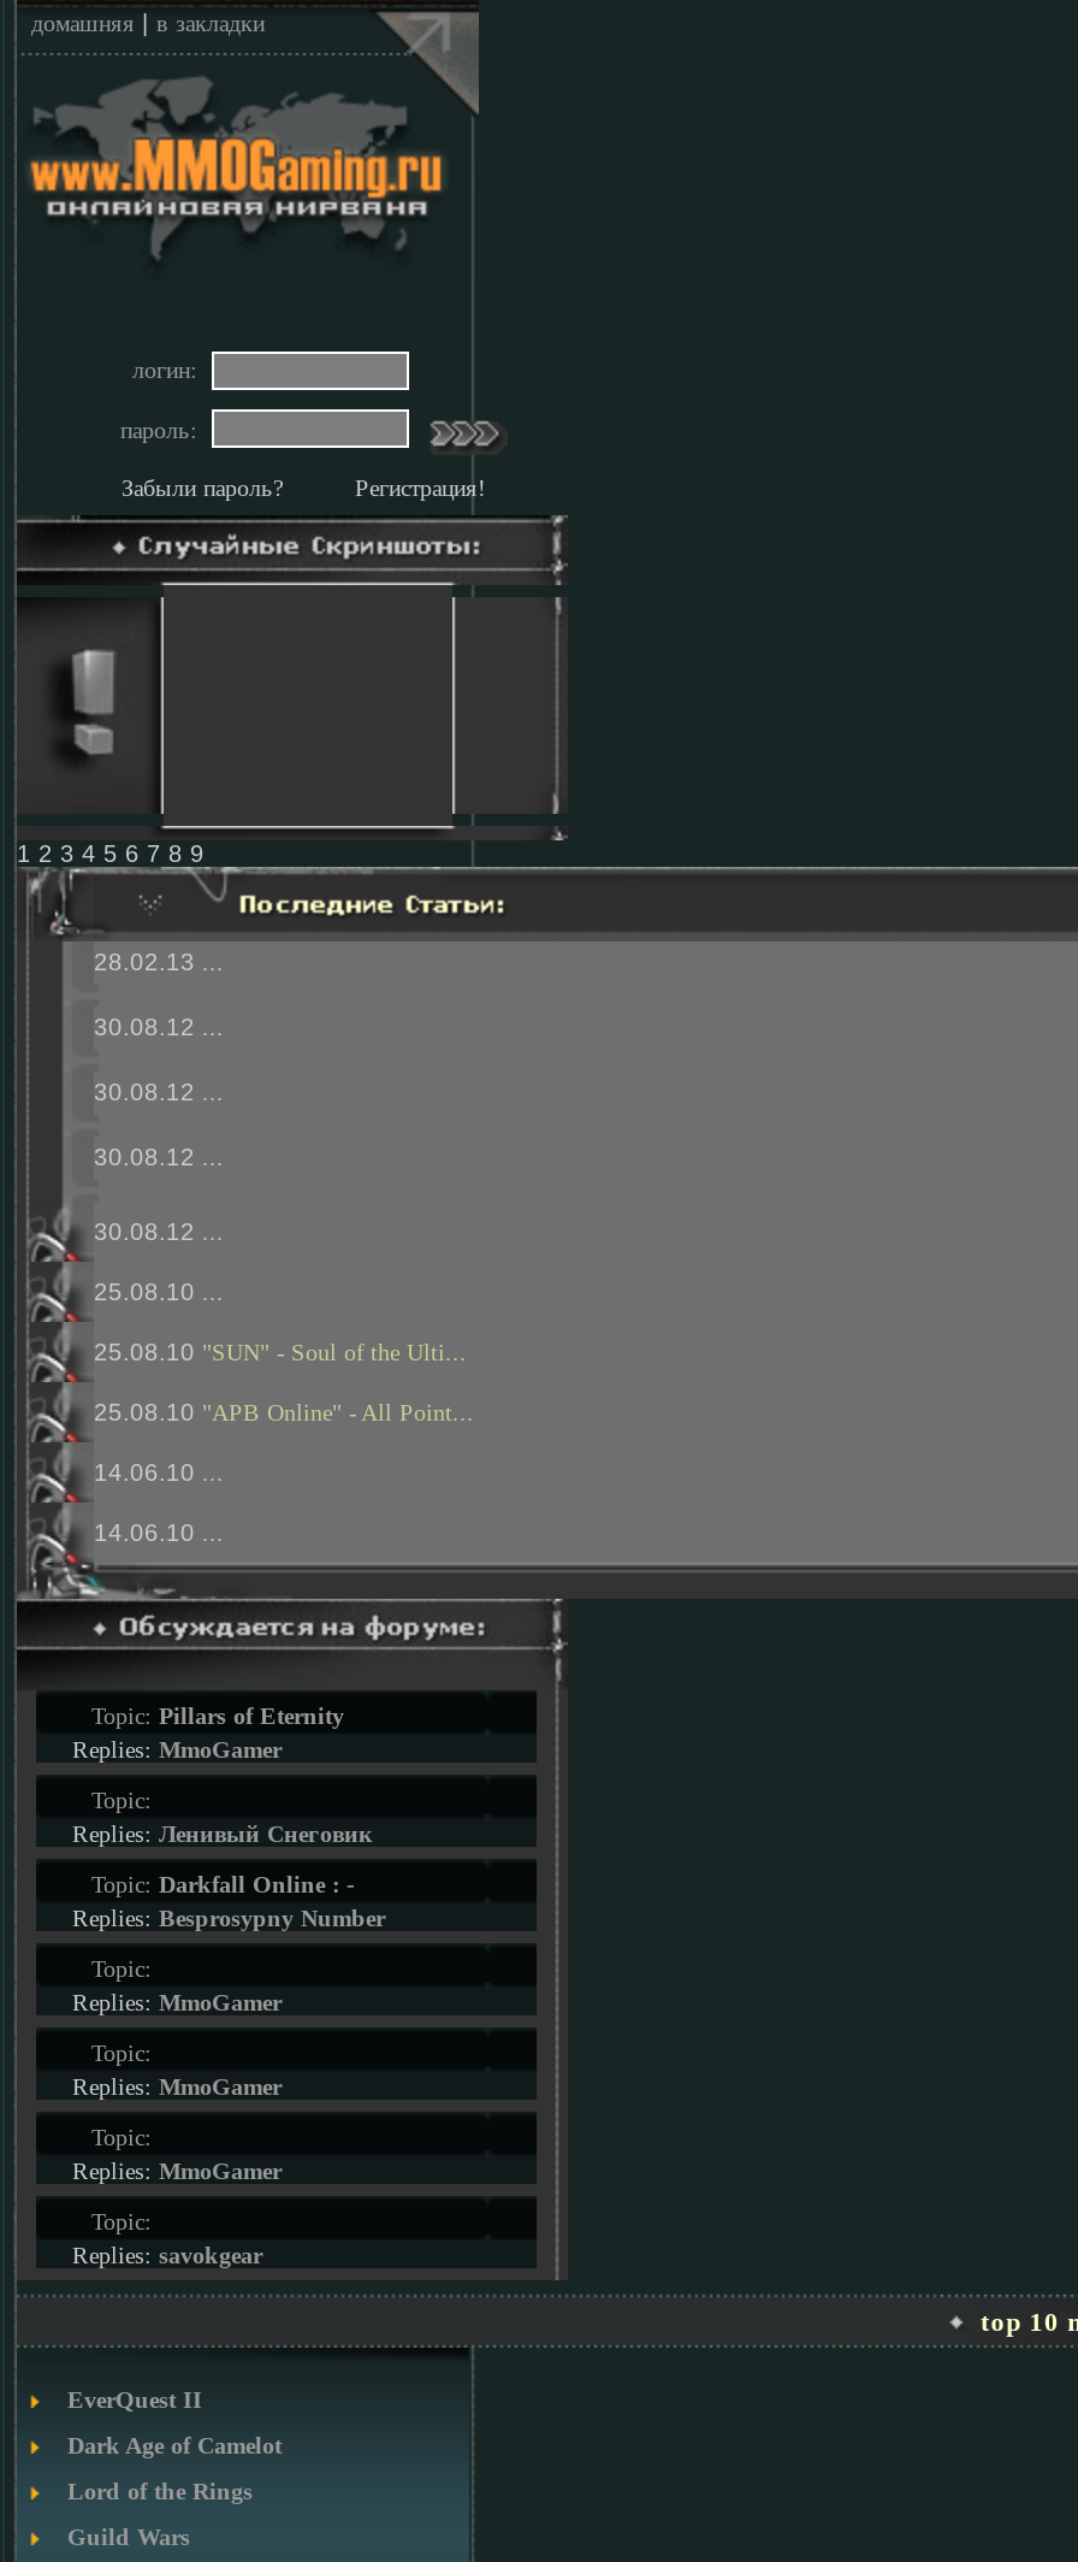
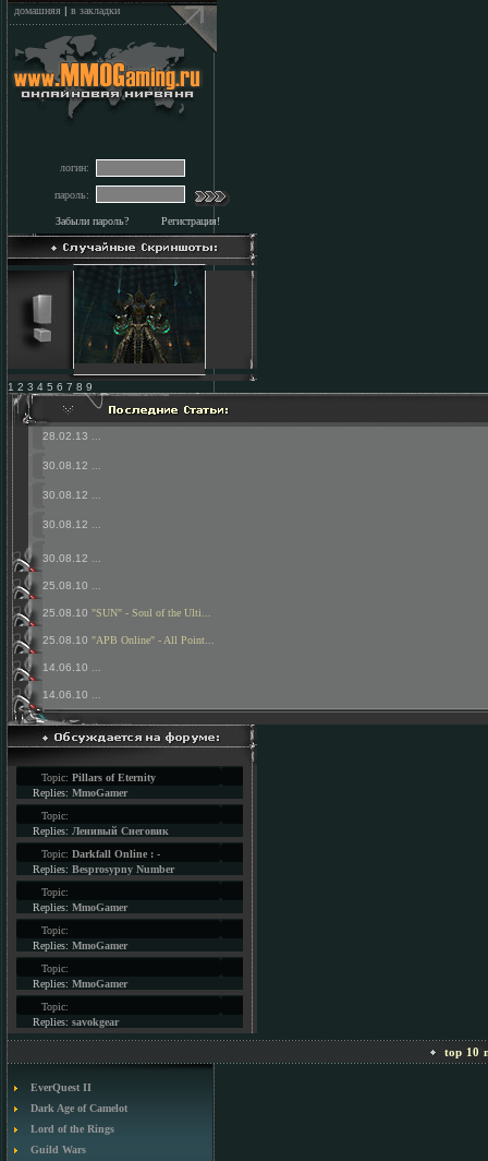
none -> [74,265,204,363] [image]

